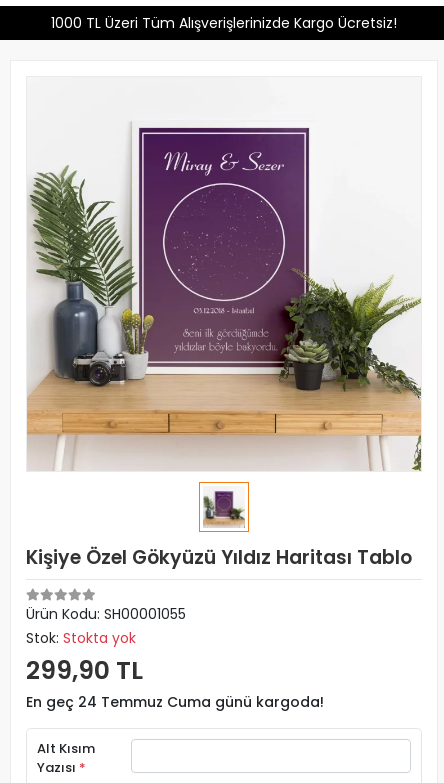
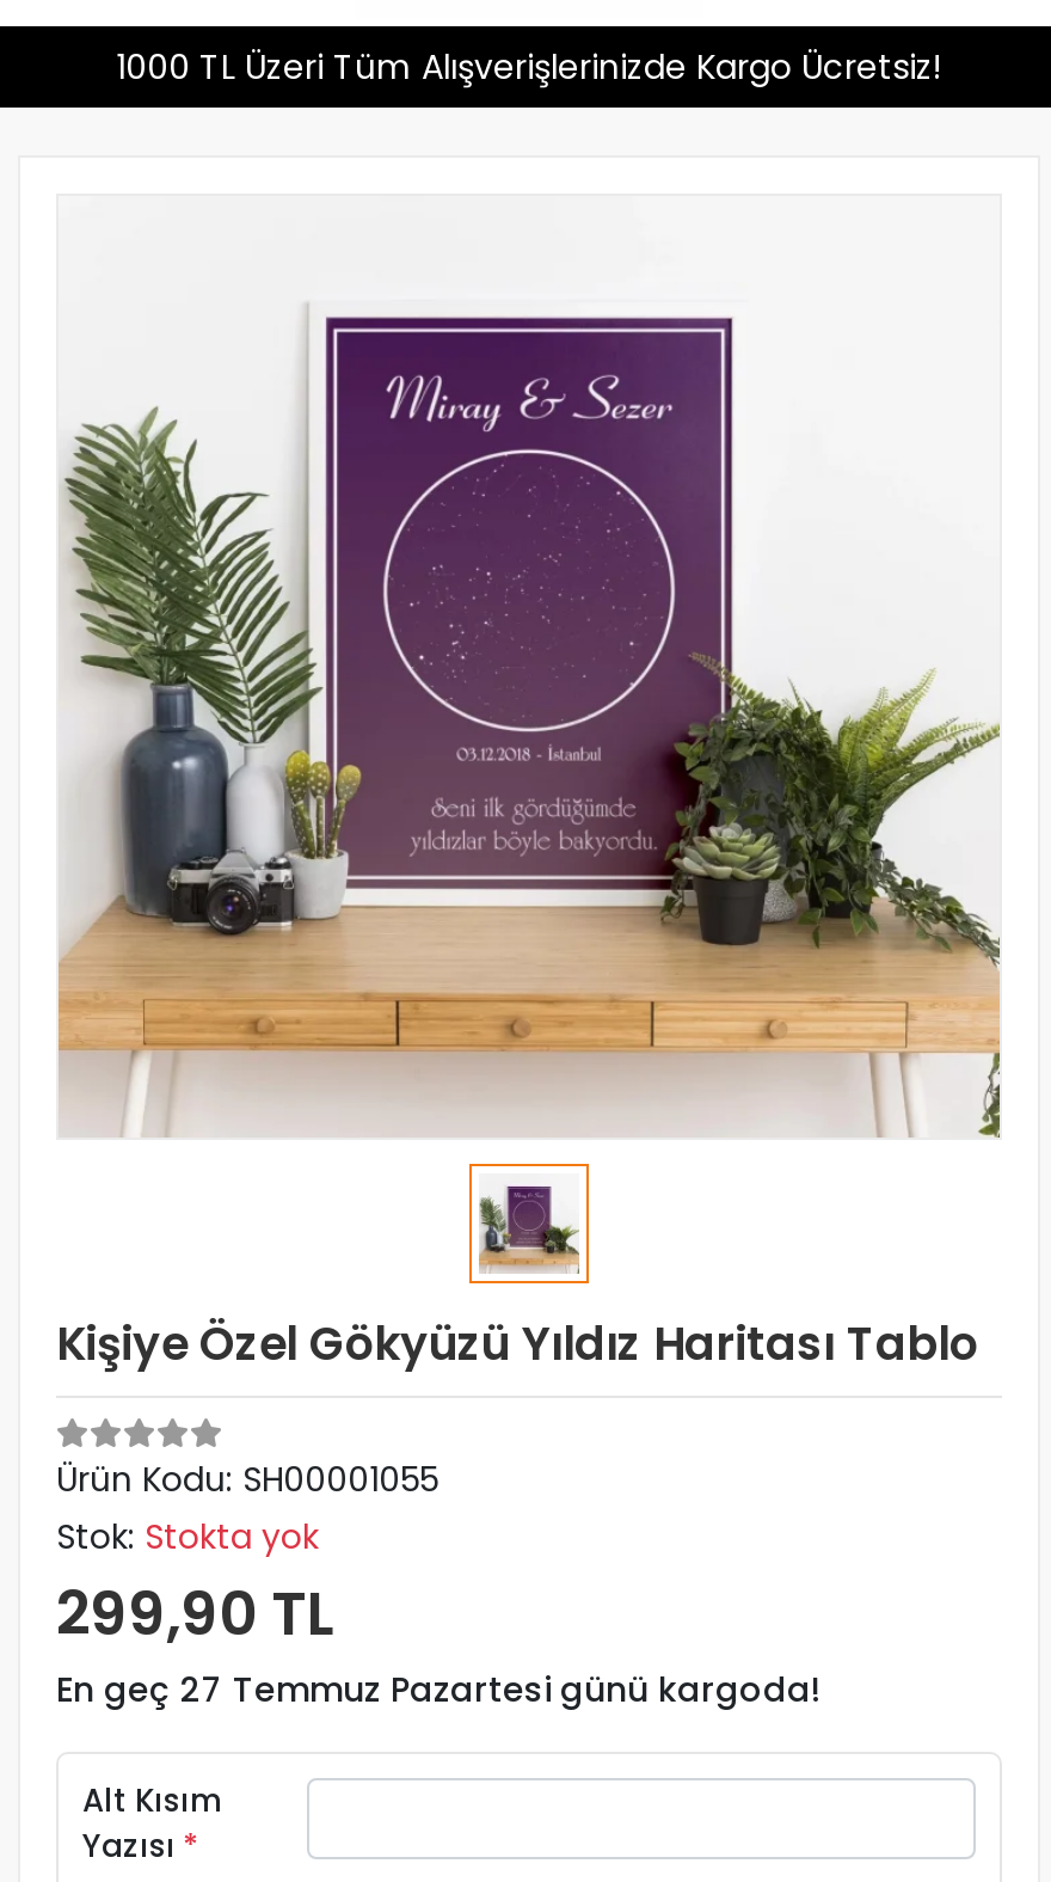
[26,692,324,712] En geç 24 Temmuz Cuma günü kargoda! -> [56,1666,820,1714] En geç 27 Temmuz Pazartesi günü kargoda!

